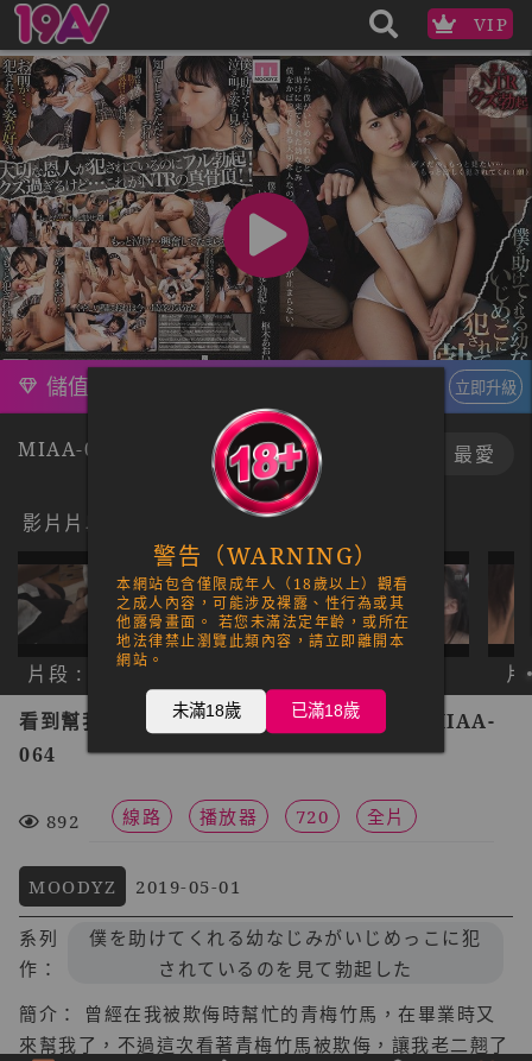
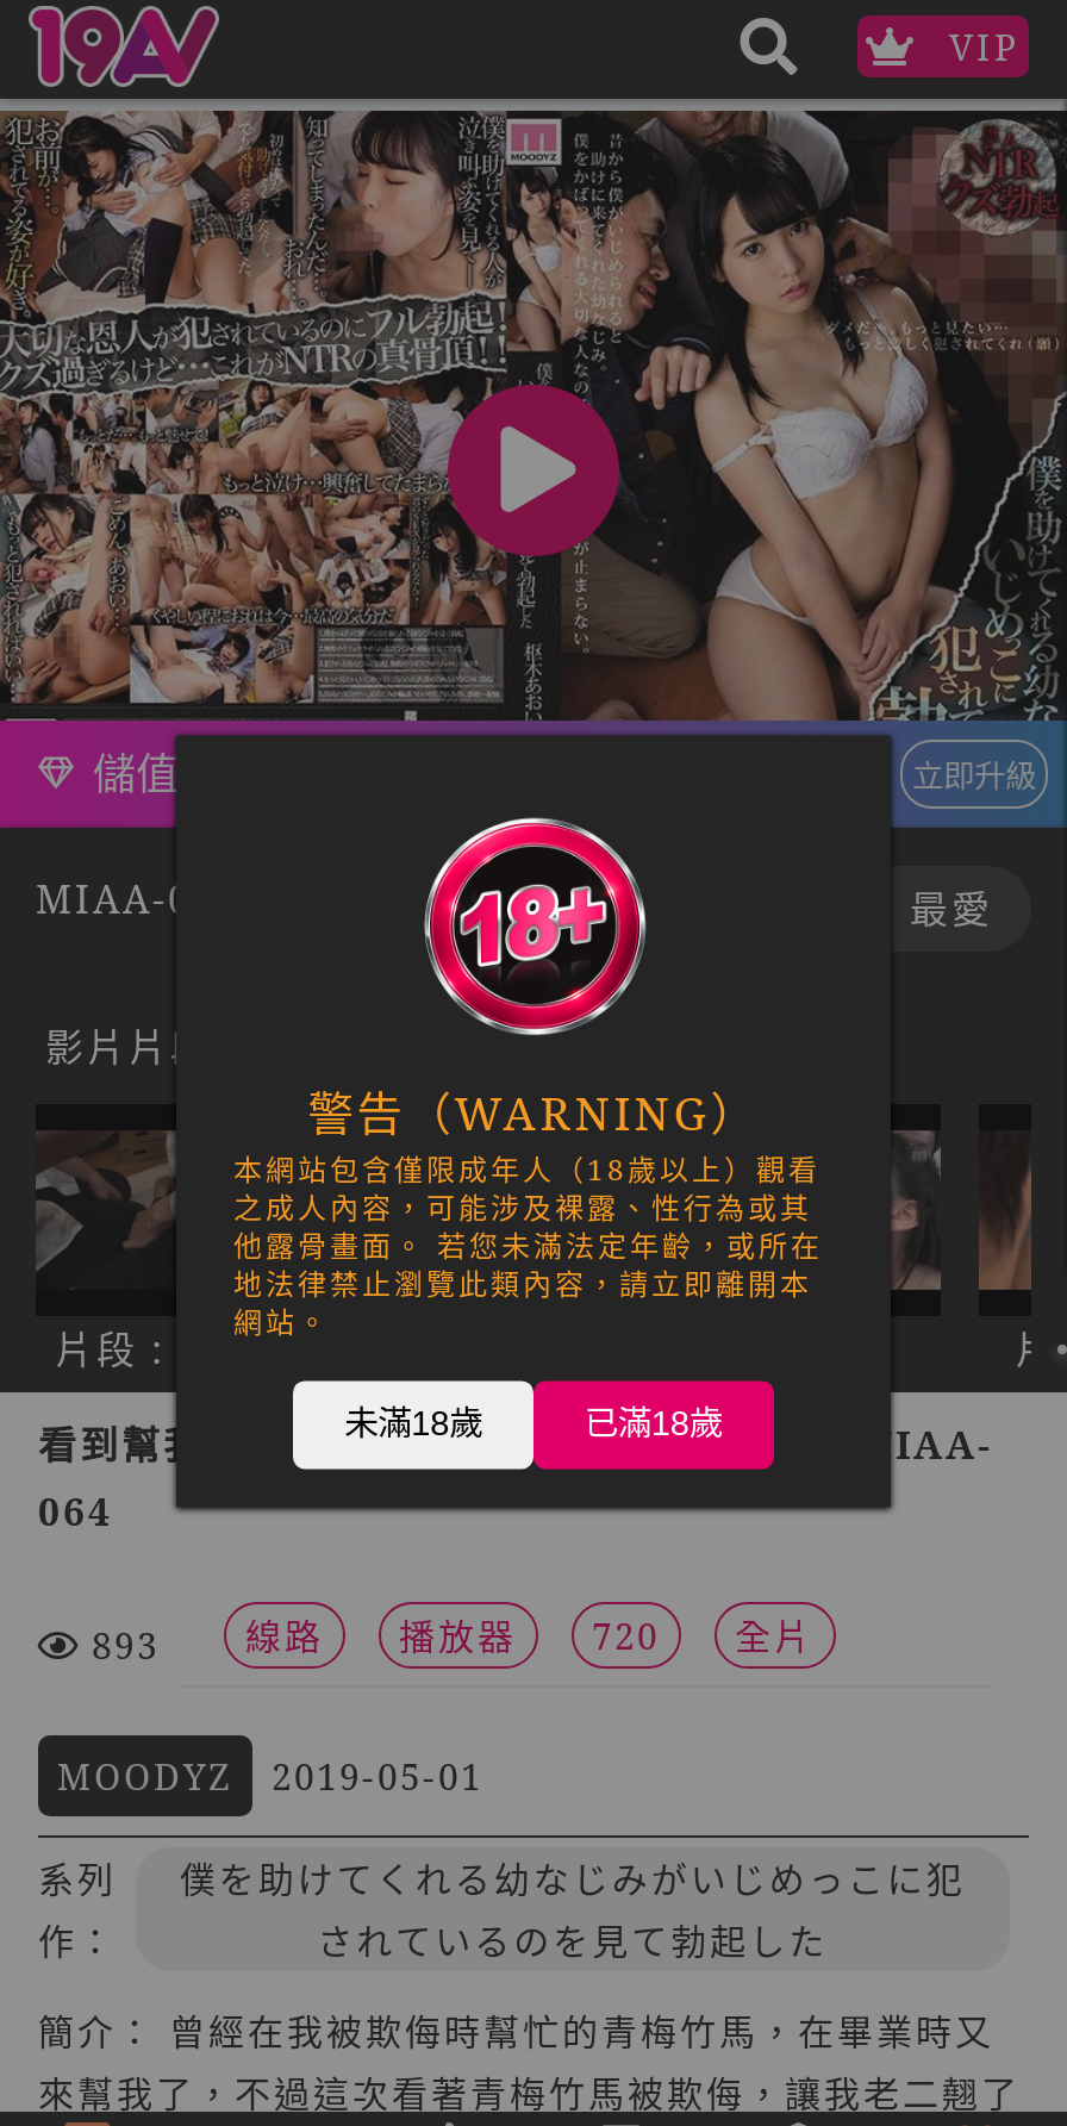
[46,804,406,833] 892 線路 播放器 720 全片 -> [92,1611,813,1669] 893 線路 播放器 720 全片

